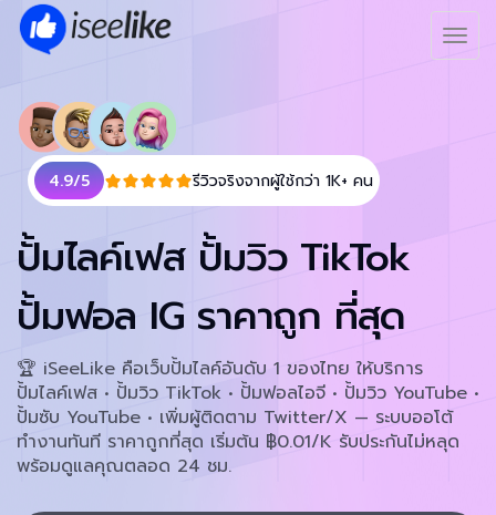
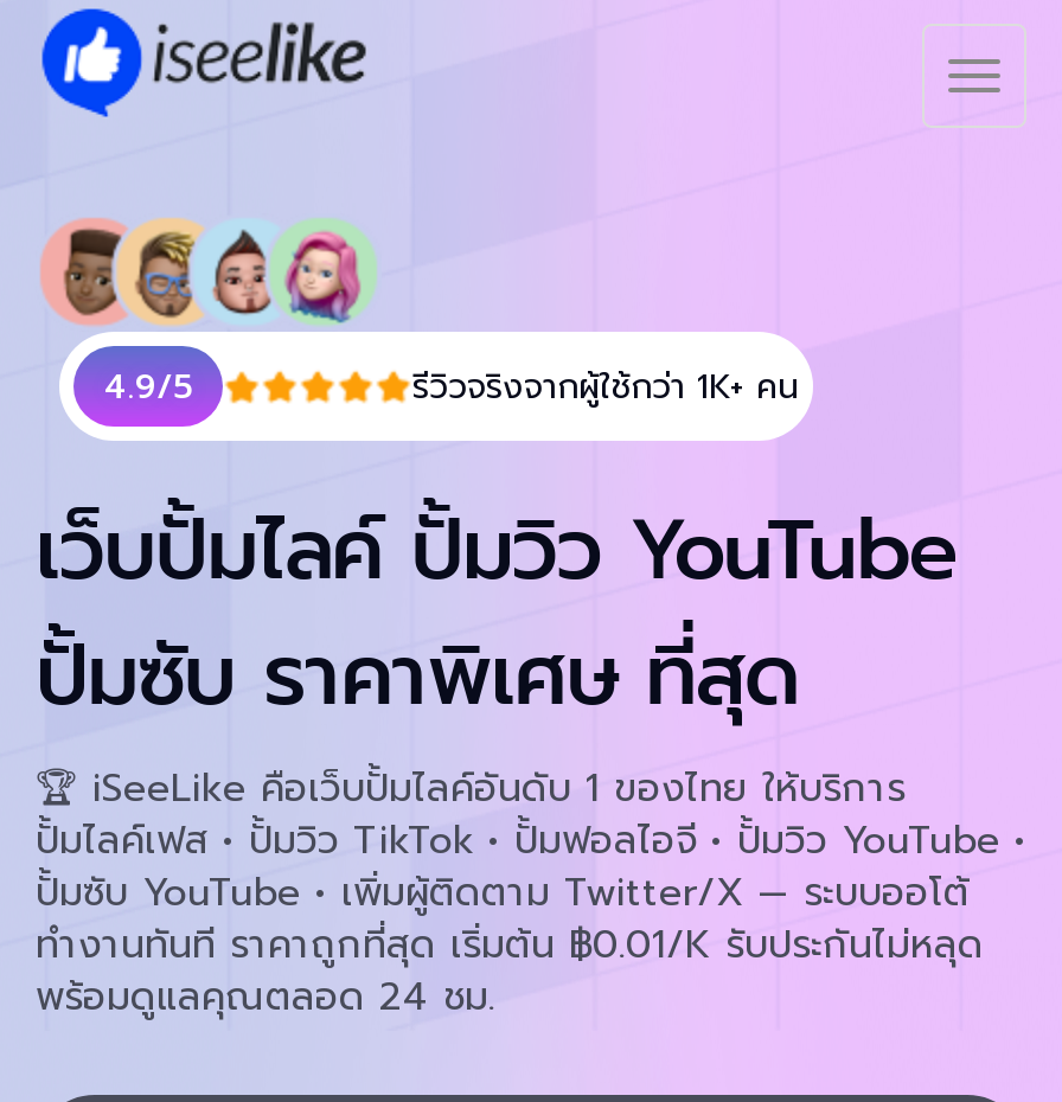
[17,228,411,287] ปั้มไลค์เฟส ปั้มวิว TikTok -> [36,488,955,614] เว็บปั้มไลค์ ปั้มวิว YouTube
[17,287,405,346] ปั้มฟอล IGราคาถูกที่สุด -> [36,614,798,739] ปั้มซับราคาพิเศษที่สุด

